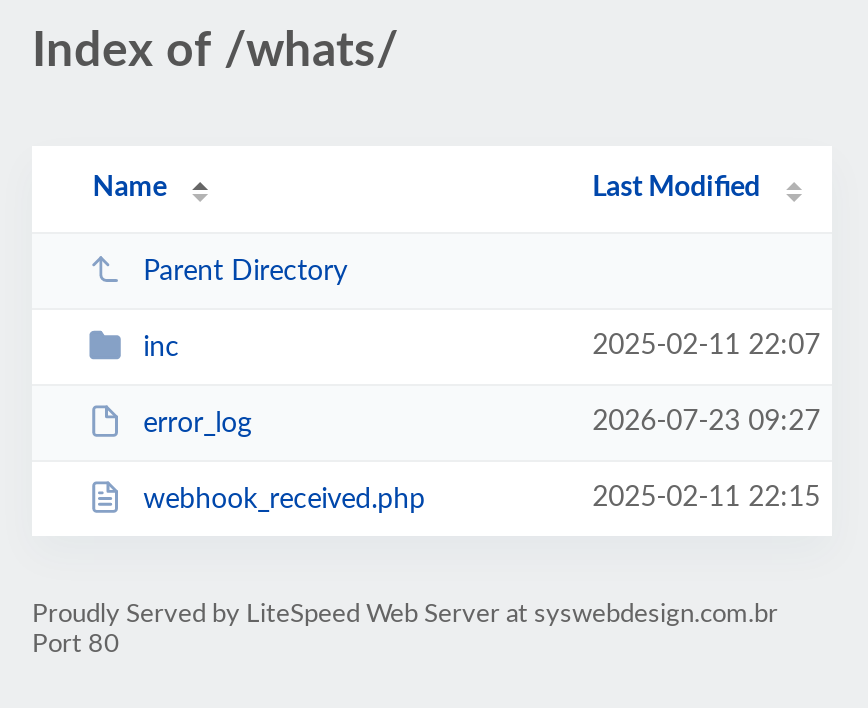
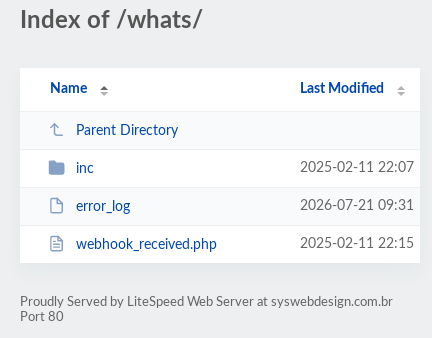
[592,408,820,436] 2026-07-23 09:27 -> [300,199,414,213] 2026-07-21 09:31

